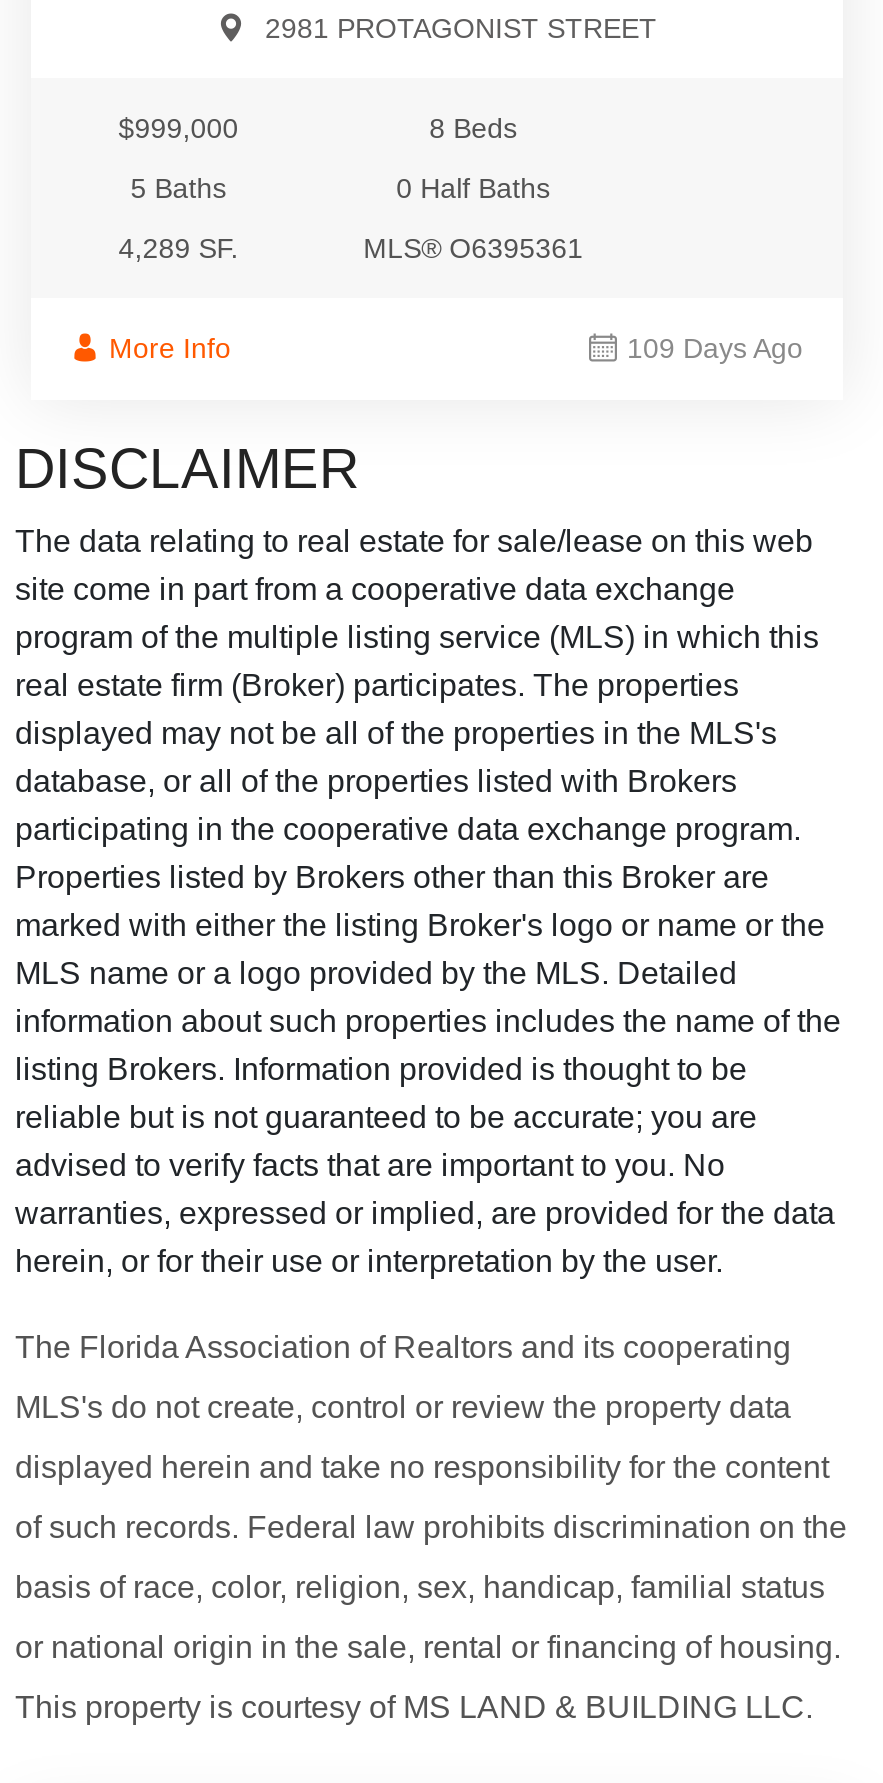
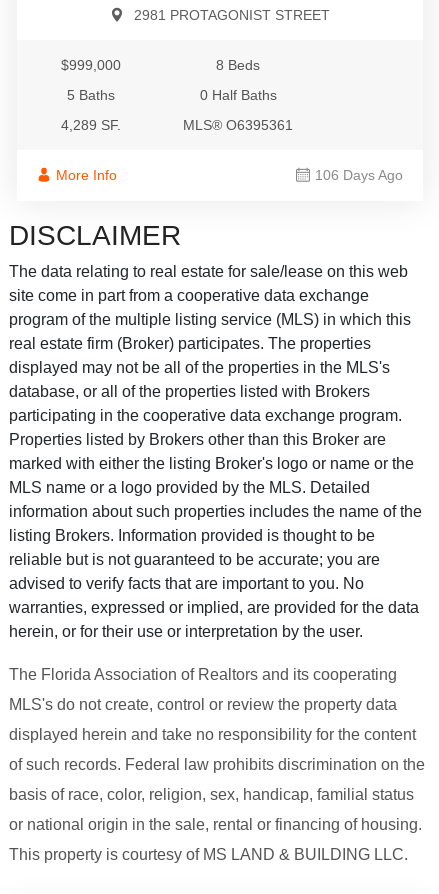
[627,333,803,365] 109 Days Ago -> [315,167,403,183] 106 Days Ago

